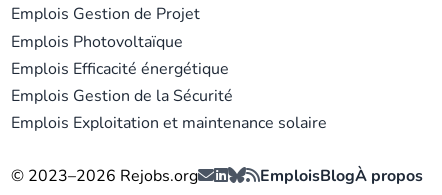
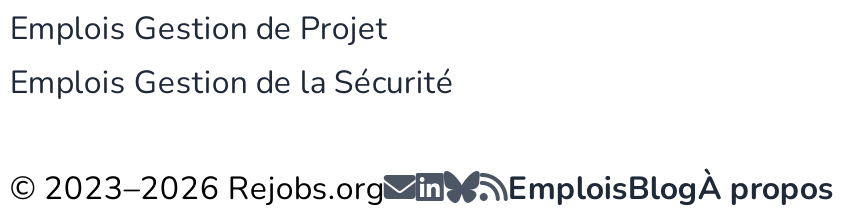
[11,30,229,80] Emplois Photovoltaïque | Emplois Efficacité énergétique -> none
[11,112,327,134] Emplois Exploitation et maintenance solaire -> none

